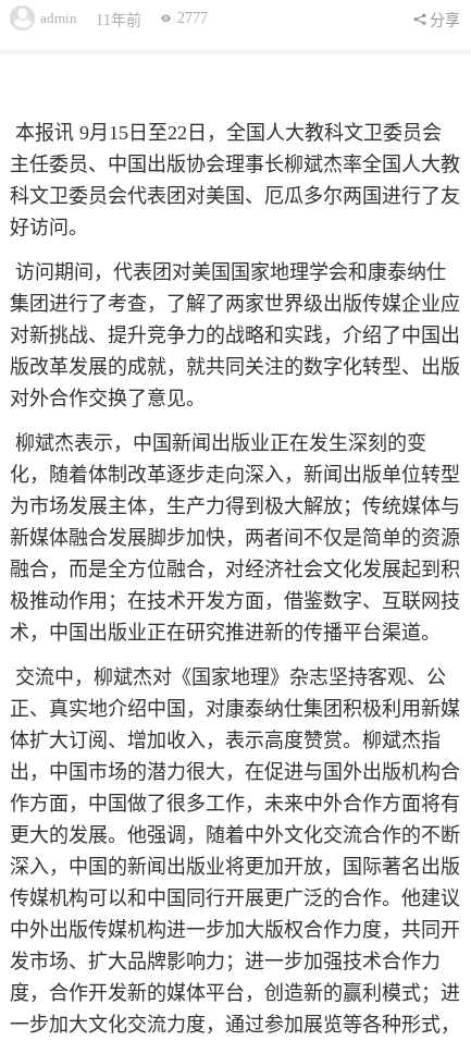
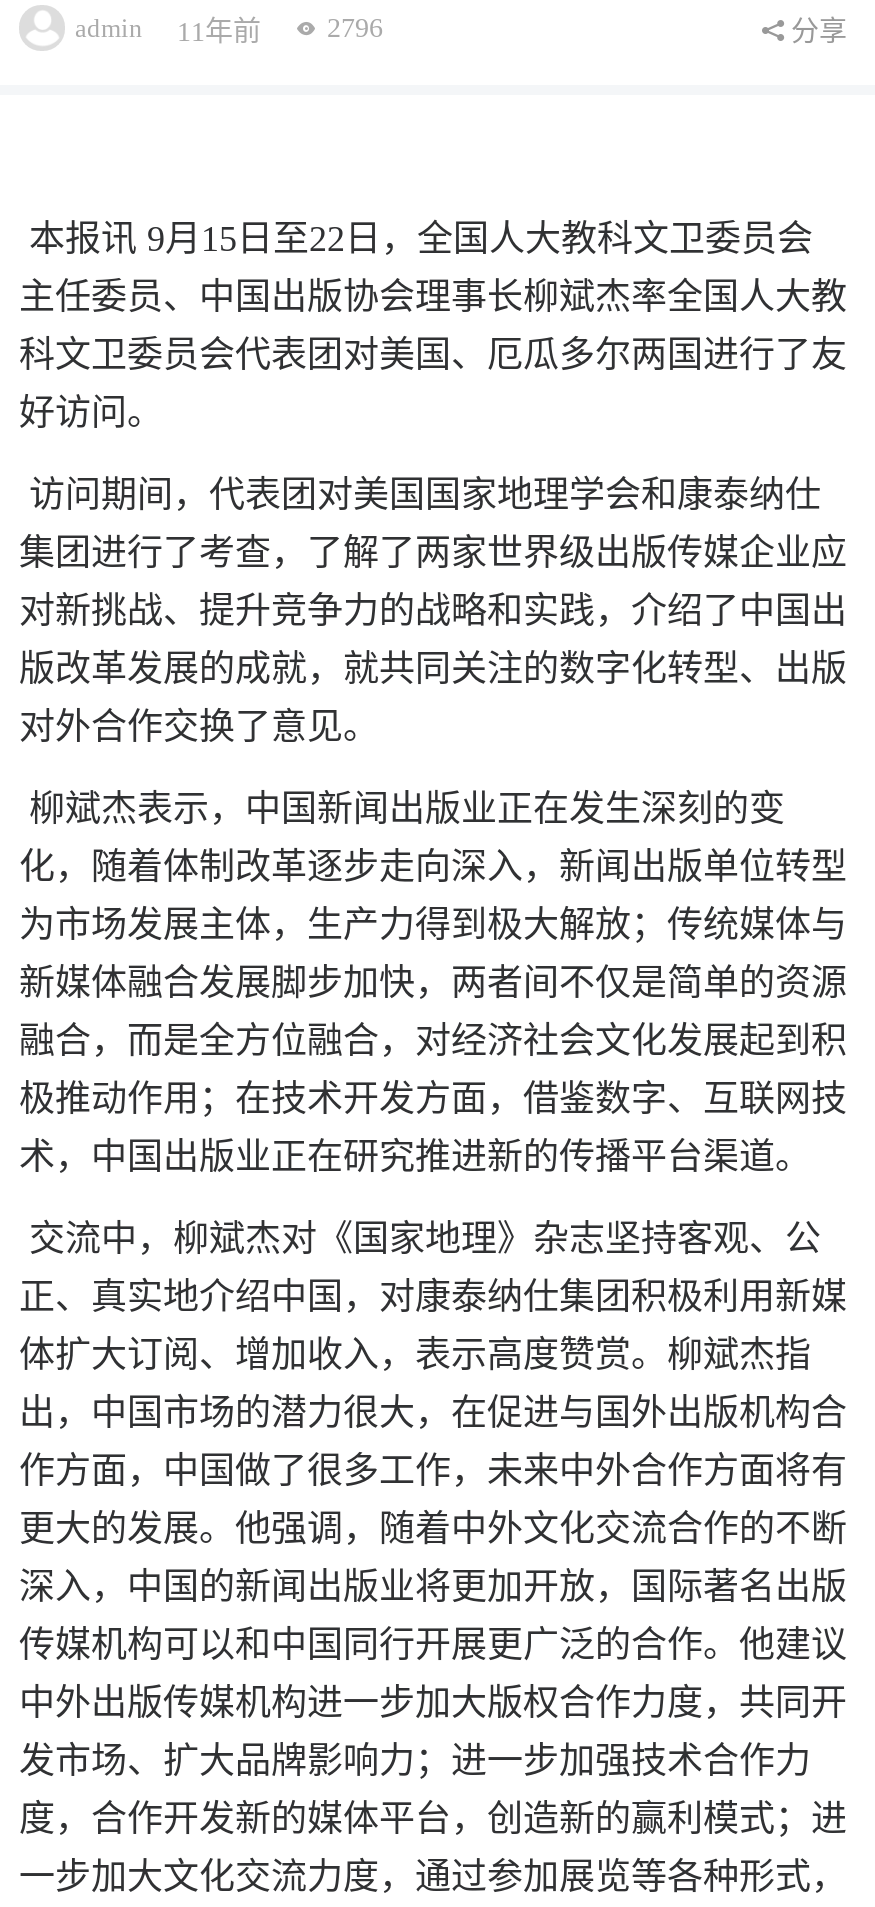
[177,9,208,26] 2777 -> [327,12,383,42] 2796

